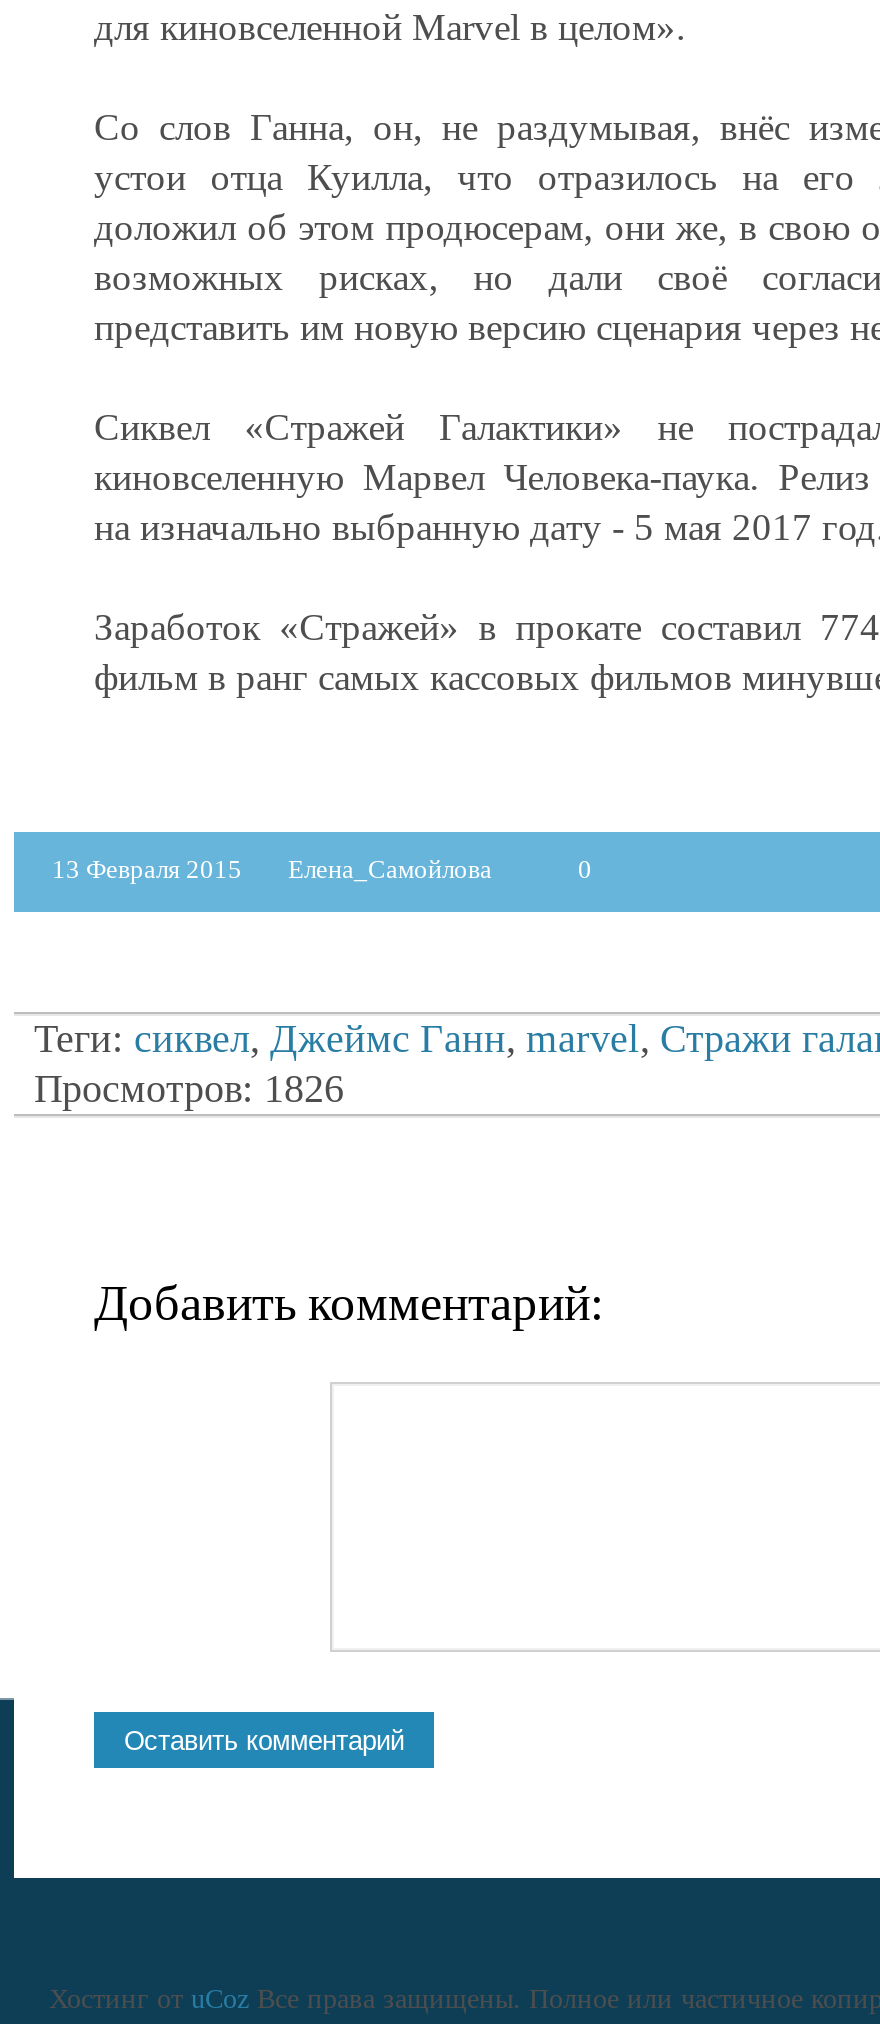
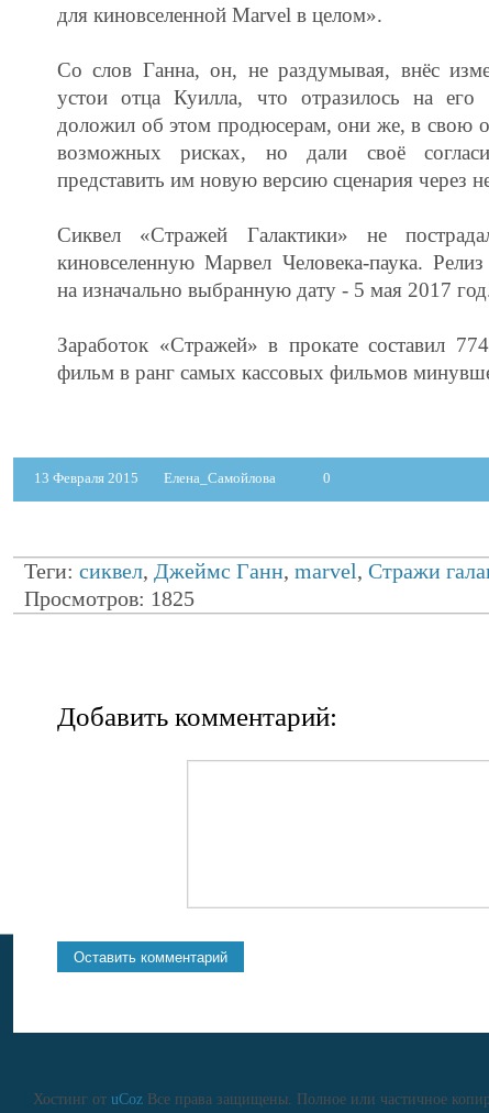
[14,1066,344,1110] Просмотров: 1826 -> [13,586,195,610] Просмотров: 1825

